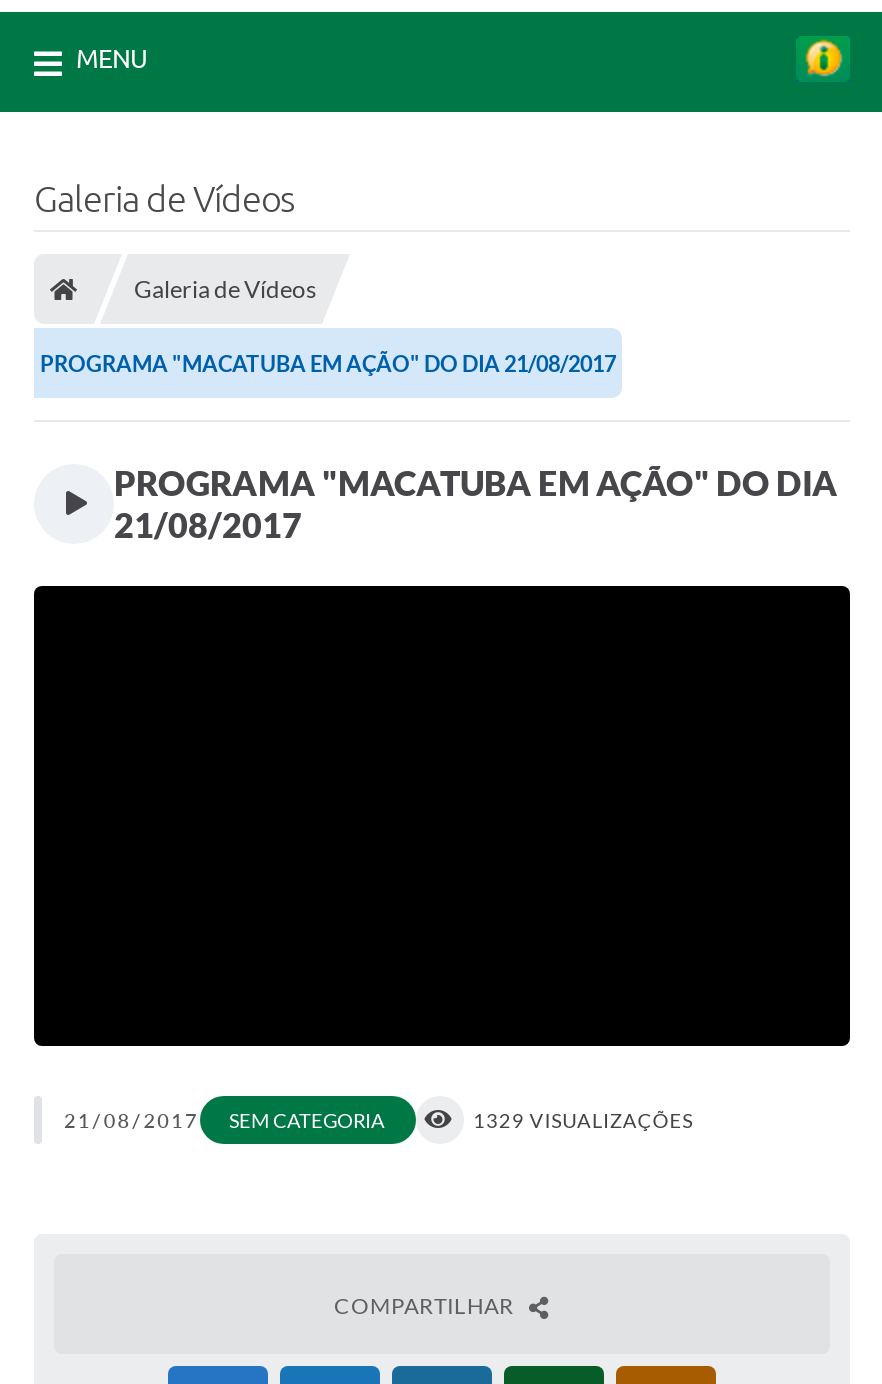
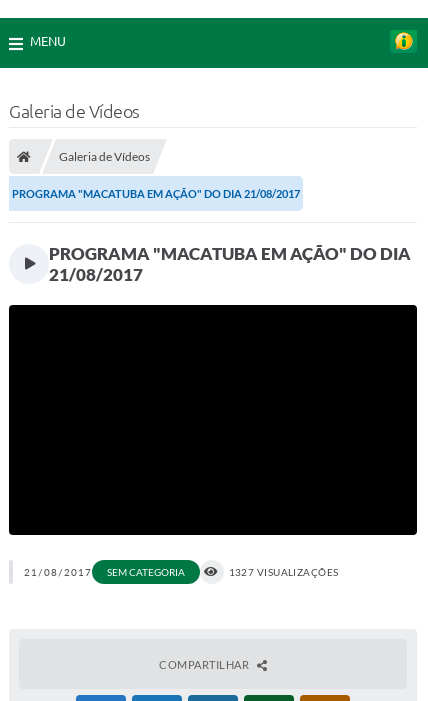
[473,1107,693,1131] 1329 VISUALIZAÇÕES -> [228,566,339,578] 1327 VISUALIZAÇÕES

